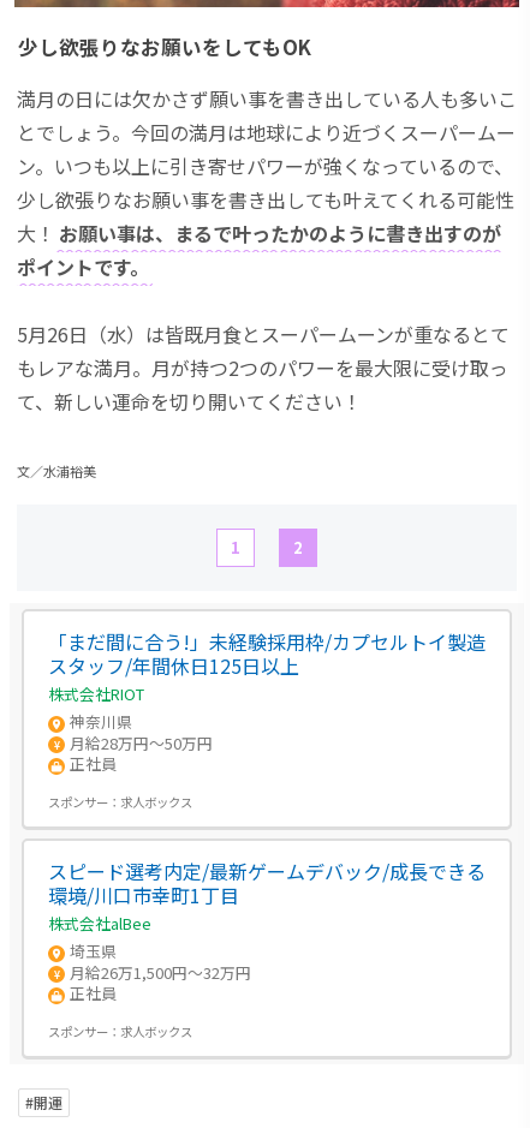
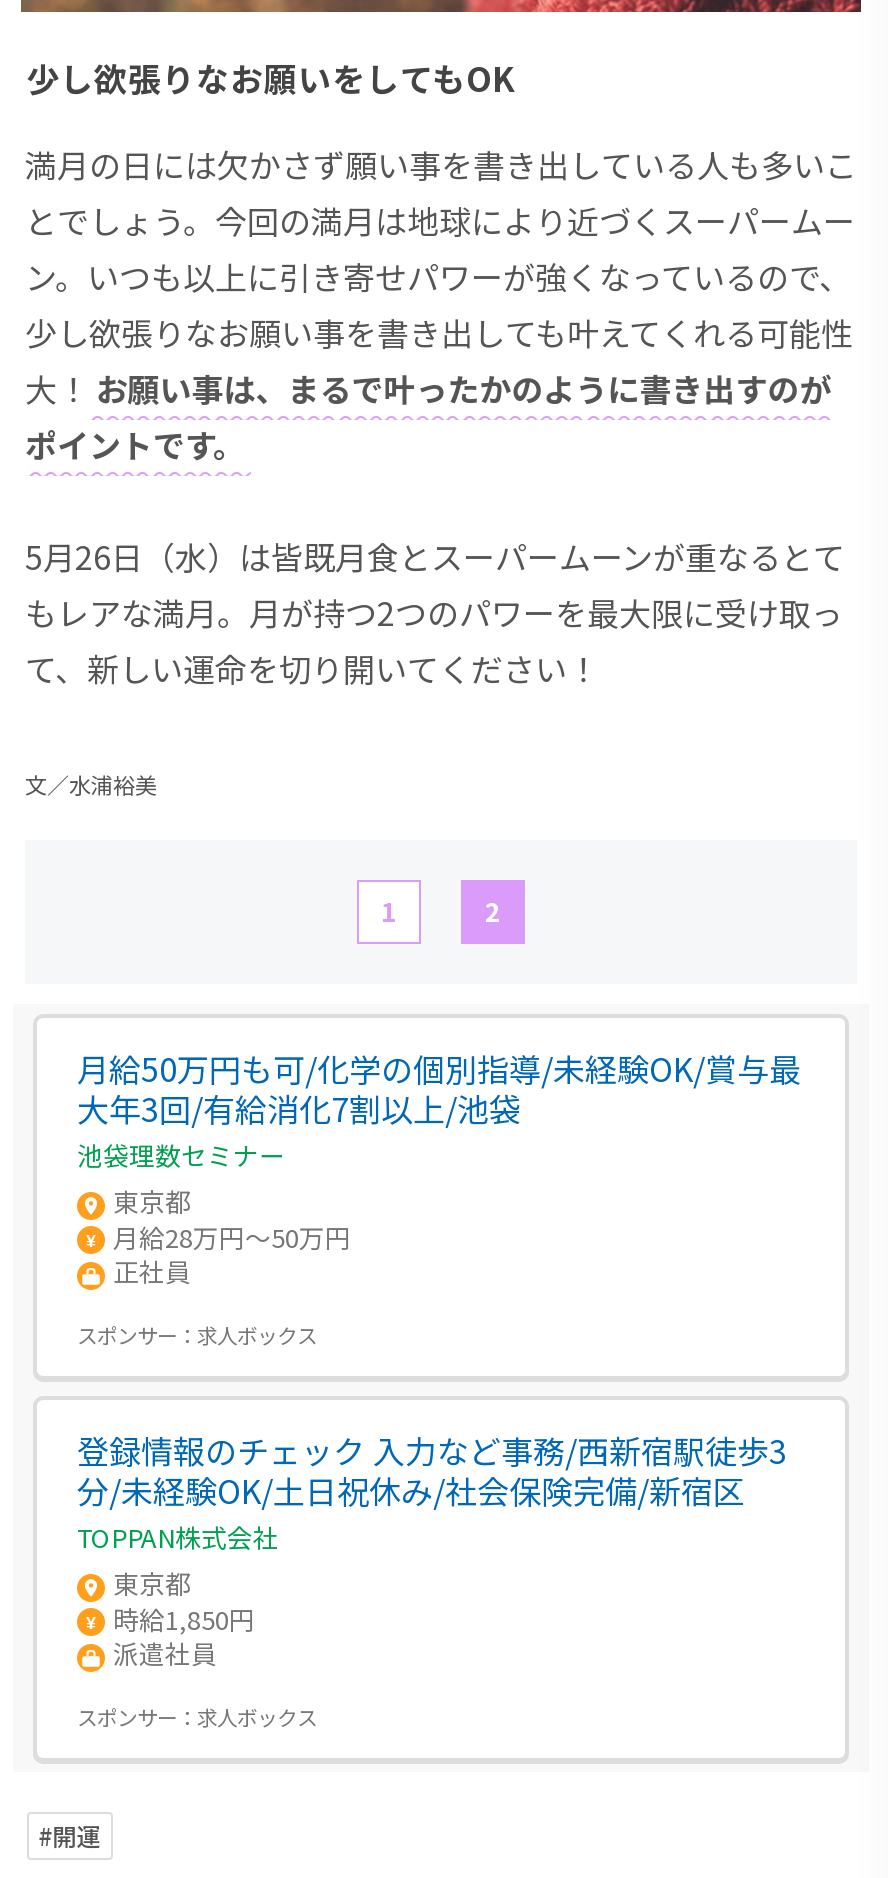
[48,628,486,733] 「まだ間に合う!」未経験採用枠/カプセルトイ製造 | スタッフ/年間休日125日以上 | 株式会社RIOT | 神奈川県 -> [77,1045,801,1221] 月給50万円も可/化学の個別指導/未経験OK/賞与最 | 大年3回/有給消化7割以上/池袋 | 池袋理数セミナー | 東京都
[48,857,486,1005] スピード選考内定/最新ゲームデバック/成長できる | 環境/川口市幸町1丁目 | 株式会社alBee | 埼玉県 | 月給26万1,500円～32万円 | 正社員 -> [77,1426,787,1672] 登録情報のチェック 入力など事務/西新宿駅徒歩3 | 分/未経験OK/土日祝休み/社会保険完備/新宿区 | TOPPAN株式会社 | 東京都 | 時給1,850円 | 派遣社員

